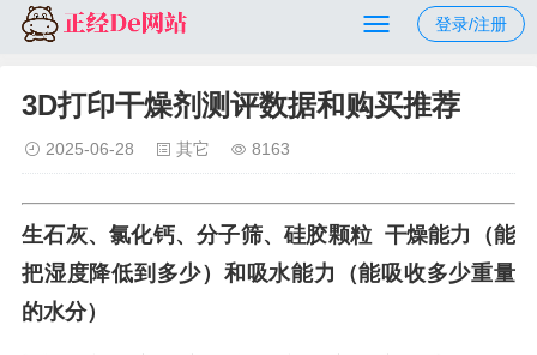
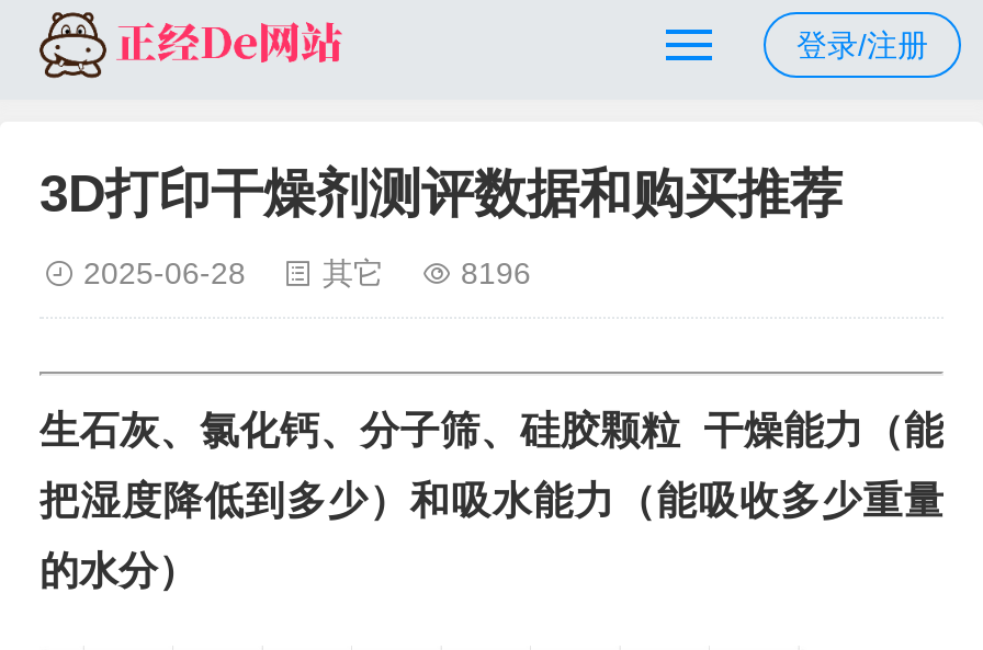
[252,139,290,158] 8163 -> [461,255,531,290] 8196

